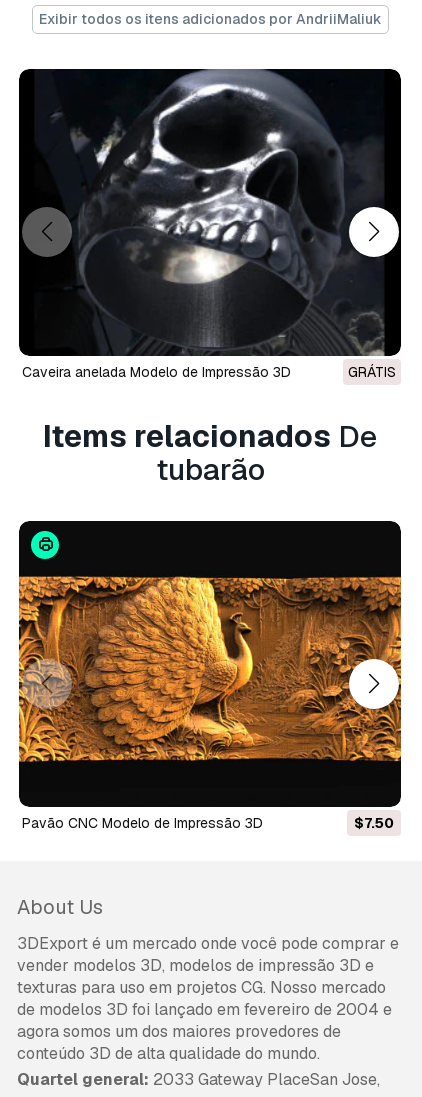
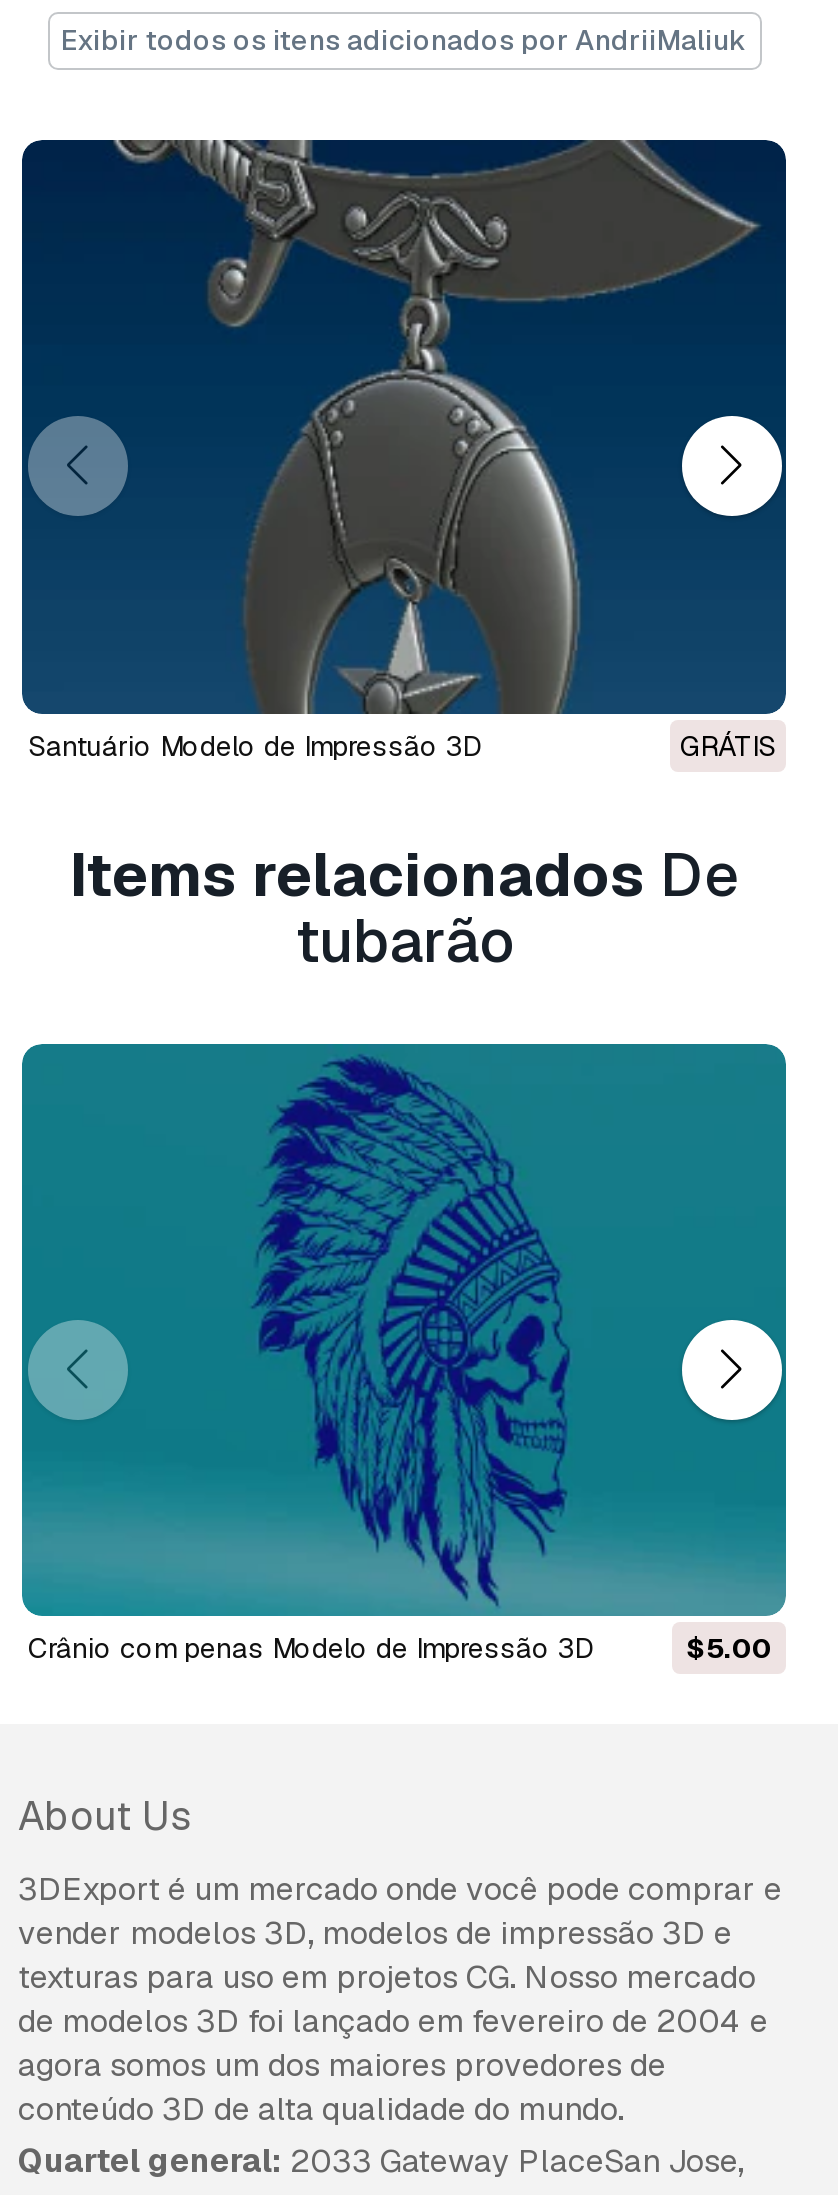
[18,68,402,381] [image] | caveira anelada Modelo de Impressão 3D -> [20,138,788,763] [image] | santuário Modelo de Impressão 3D
[18,520,402,832] [image] | $7.50 | Pavão CNC Modelo de Impressão 3D -> [20,1042,788,1666] [image] | $5.00 | Crânio com penas Modelo de Impressão 3D

